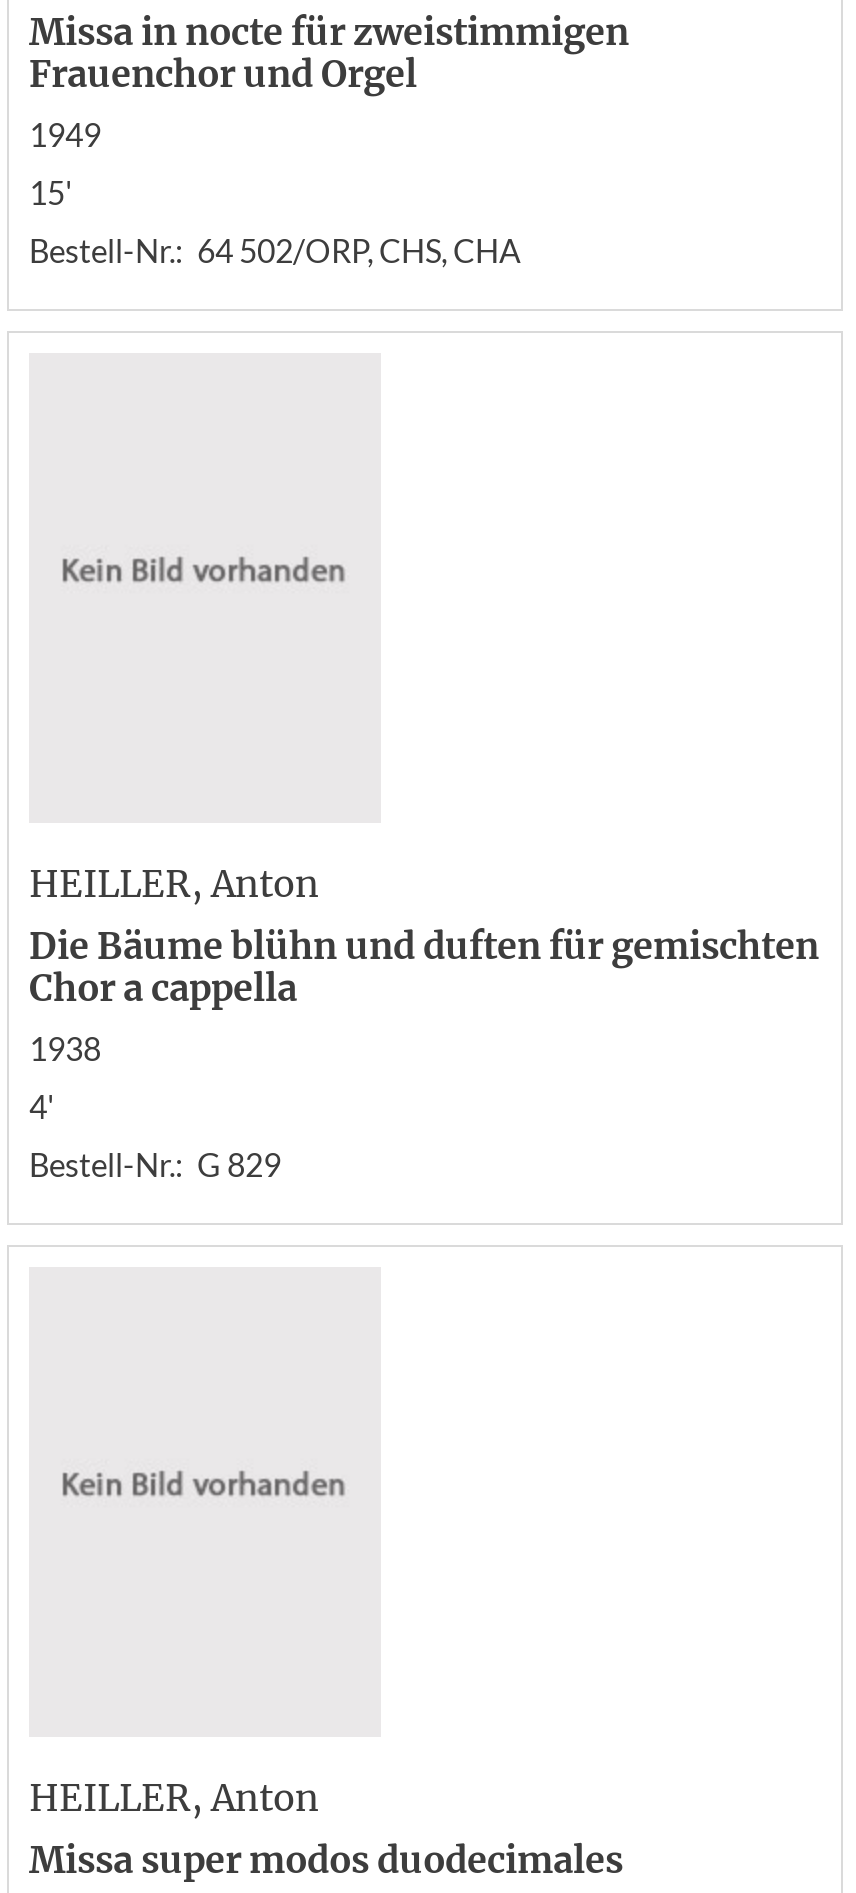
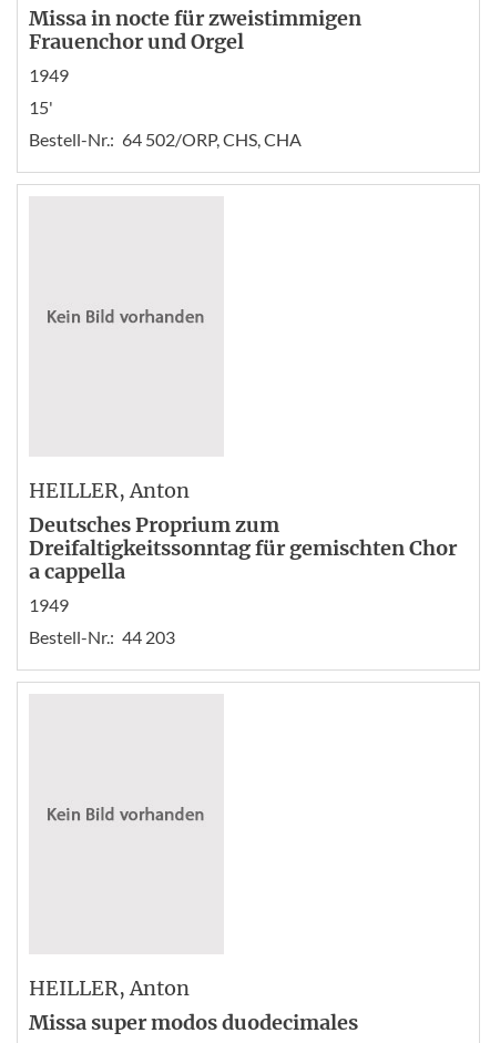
[29,923,819,1183] Die Bäume blühn und duften für gemischten | Chor a cappella | 1938 | 4' | Bestell-Nr.: G 829 -> [29,512,457,647] Deutsches Proprium zum | Dreifaltigkeitssonntag für gemischten Chor | a cappella | 1949 | Bestell-Nr.: 44 203

